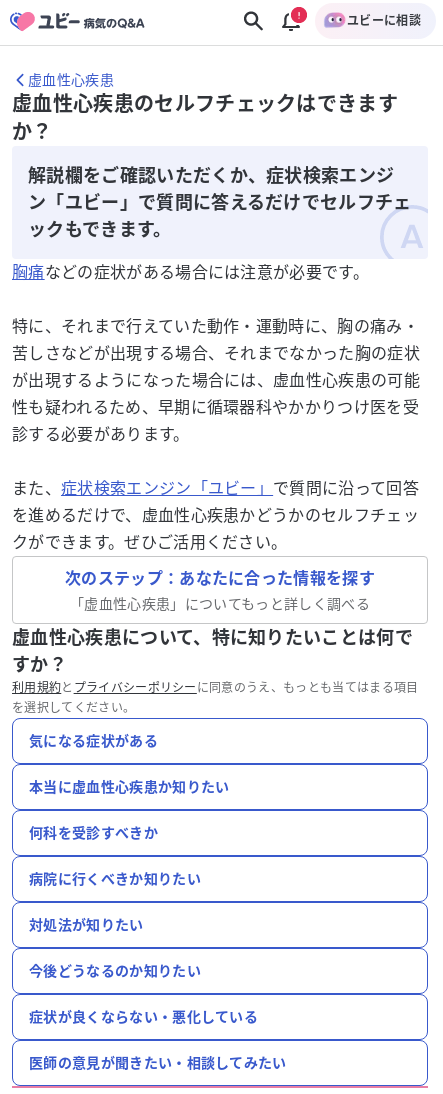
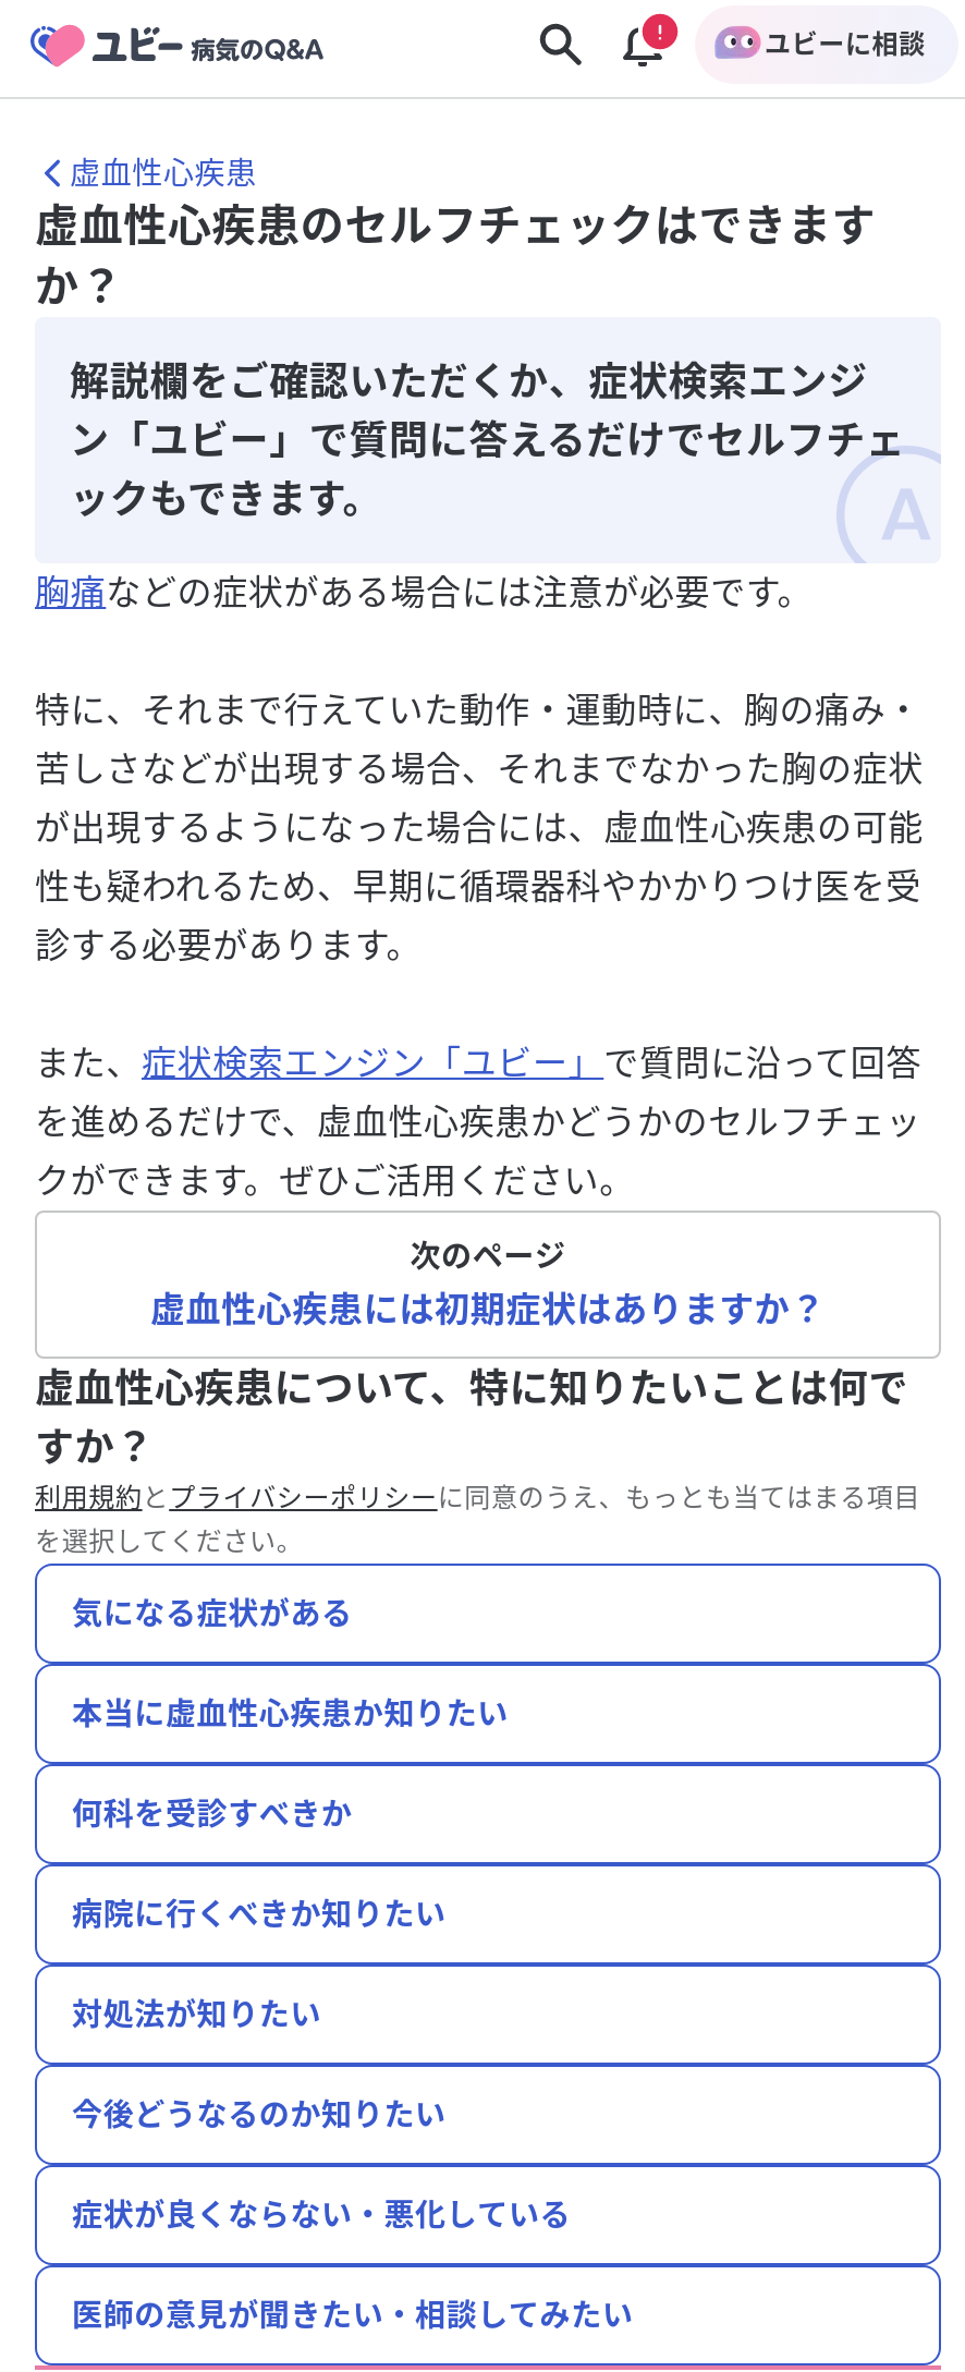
[65,568,375,612] 次のステップ：あなたに合った情報を探す | 「虚血性心疾患」についてもっと詳しく調べる -> [150,1237,826,1330] 次のページ | 虚血性心疾患には初期症状はありますか？

